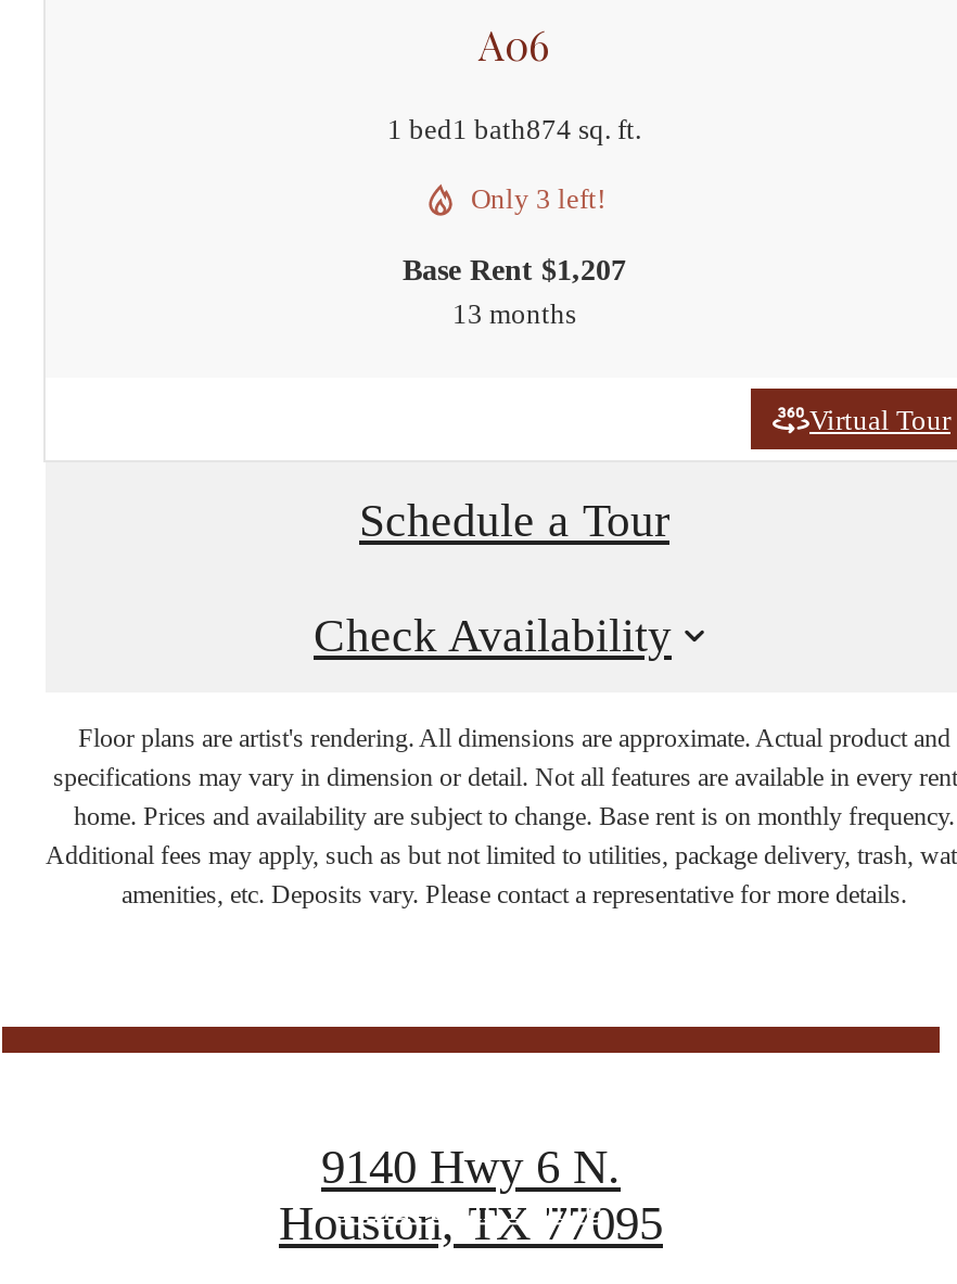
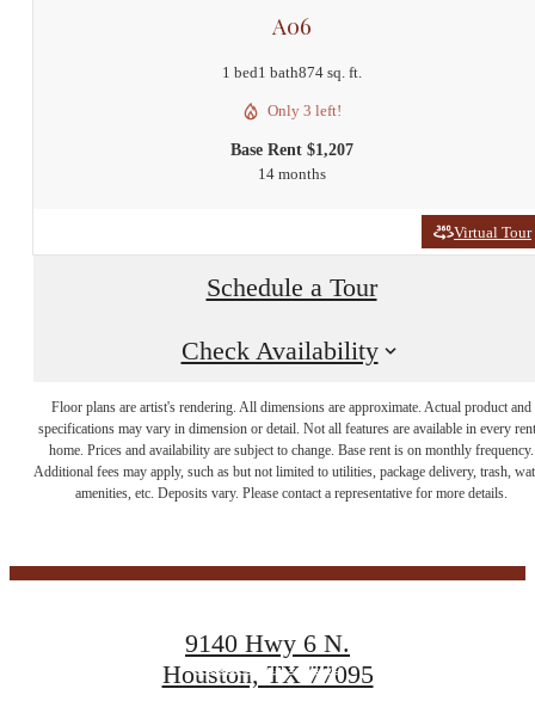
[452,298,576,330] 13 months -> [257,165,325,183] 14 months

